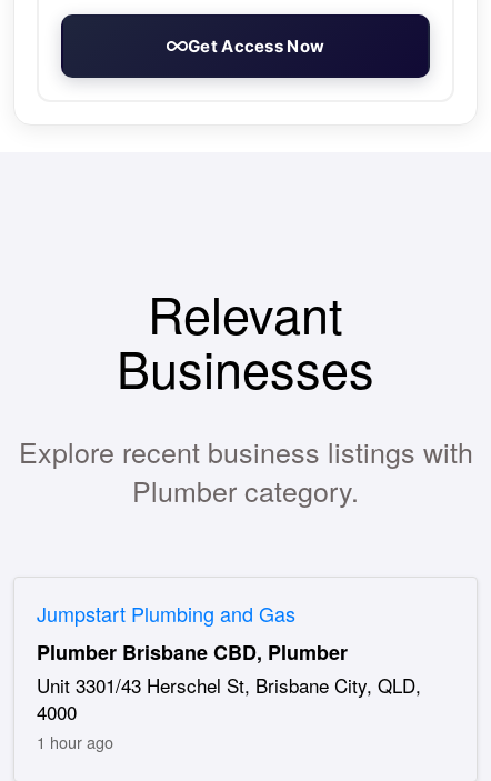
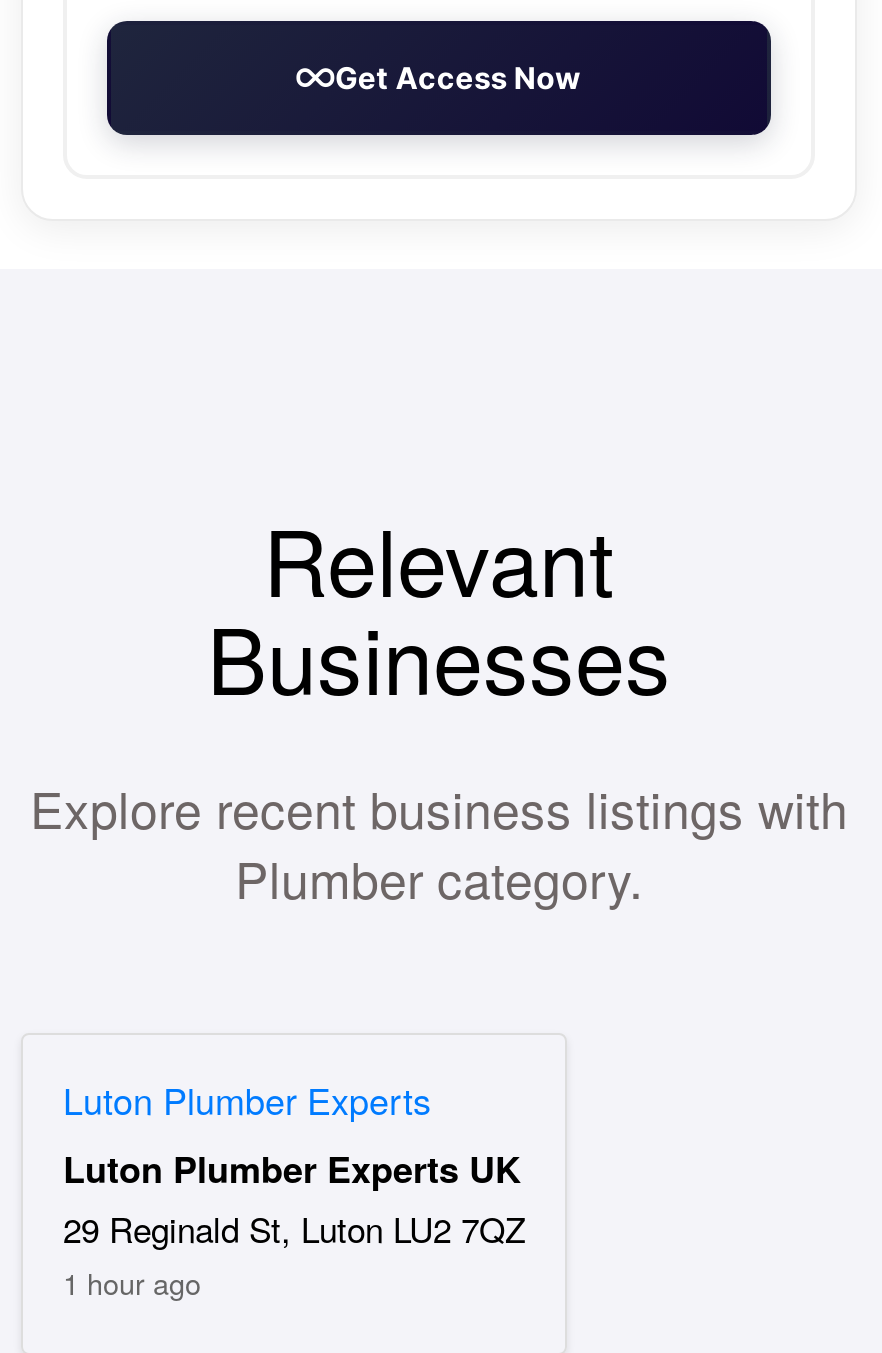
[37,598,421,725] Jumpstart Plumbing and Gas | Plumber Brisbane CBD, Plumber | Unit 3301/43 Herschel St, Brisbane City, QLD, | 4000 -> [63,1072,525,1252] Luton Plumber Experts | Luton Plumber Experts UK | 29 Reginald St, Luton LU2 7QZ

